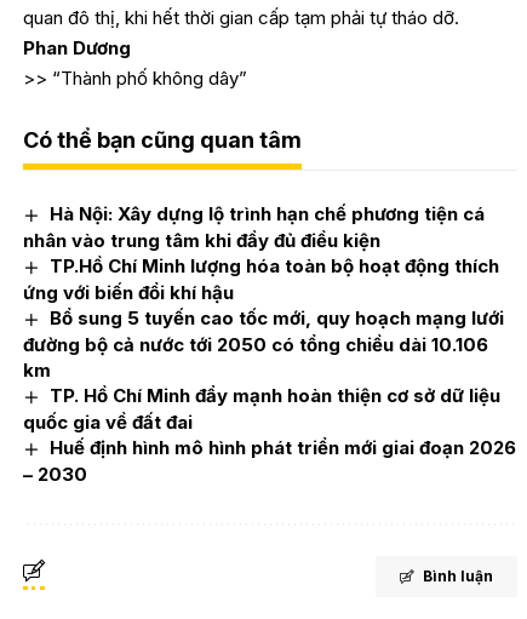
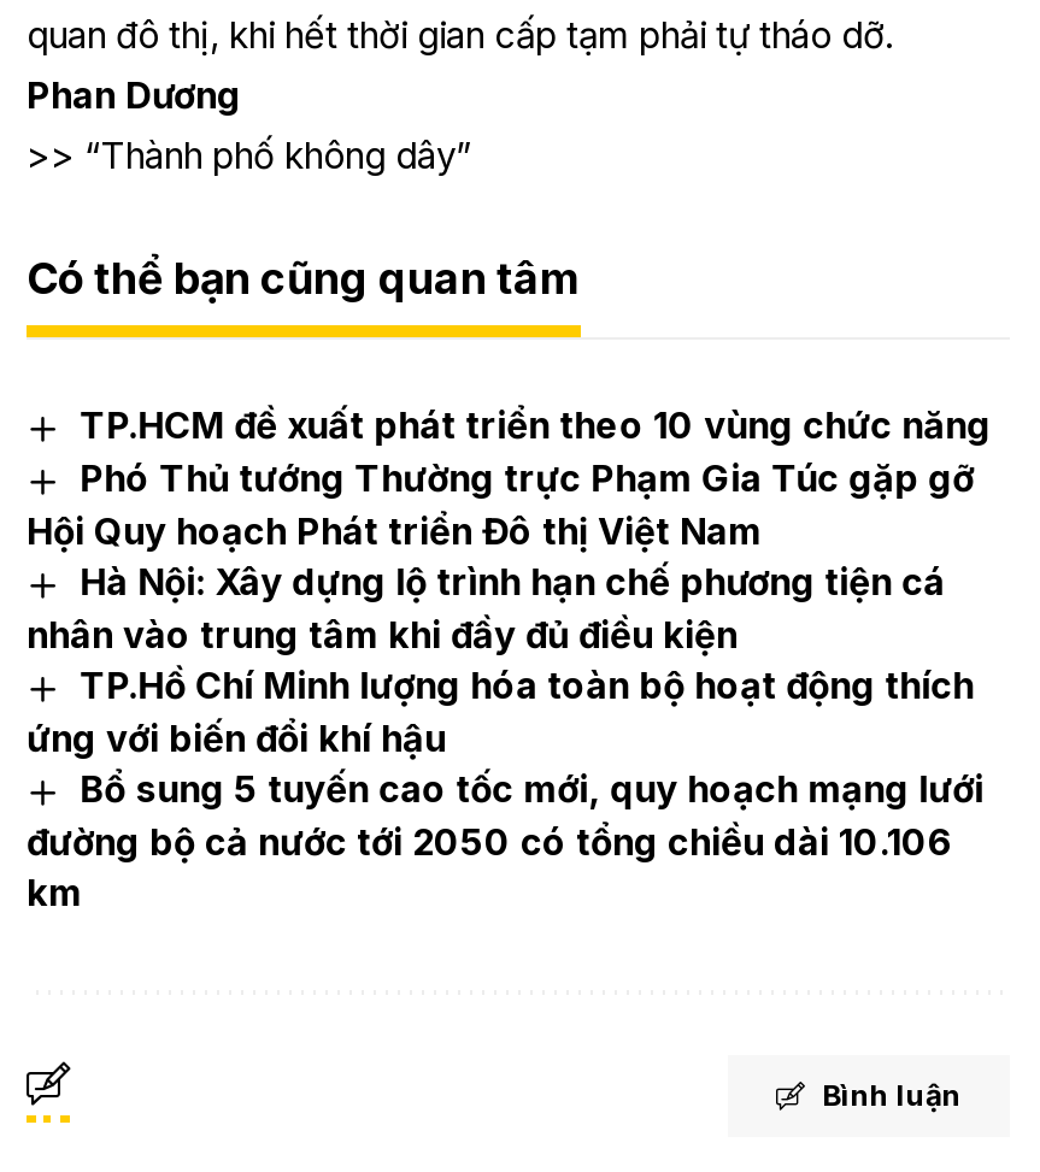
none -> [27,402,991,554] TP.HCM đề xuất phát triển theo 10 vùng chức năng | Phó Thủ tướng Thường trực Phạm Gia Túc gặp gỡ | Hội Quy hoạch Phát triển Đô thị Việt Nam
moved [23,202,504,381] -> [27,558,984,914]: Hà Nội: Xây dựng lộ trình hạn chế phương tiện cá | nhân vào trung tâm khi đầy đủ điều kiện | TP.Hồ Chí Minh lượng hóa toàn bộ hoạt động thích | ứng với biến đổi khí hậu | Bổ sung 5 tuyến cao tốc mới, quy hoạch mạng lưới | đường bộ cả nước tới 2050 có tổng chiều dài 10.106 | km
[23,384,516,485] TP. Hồ Chí Minh đẩy mạnh hoàn thiện cơ sở dữ liệu | quốc gia về đất đai | Huế định hình mô hình phát triển mới giai đoạn 2026 | – 2030 -> none

